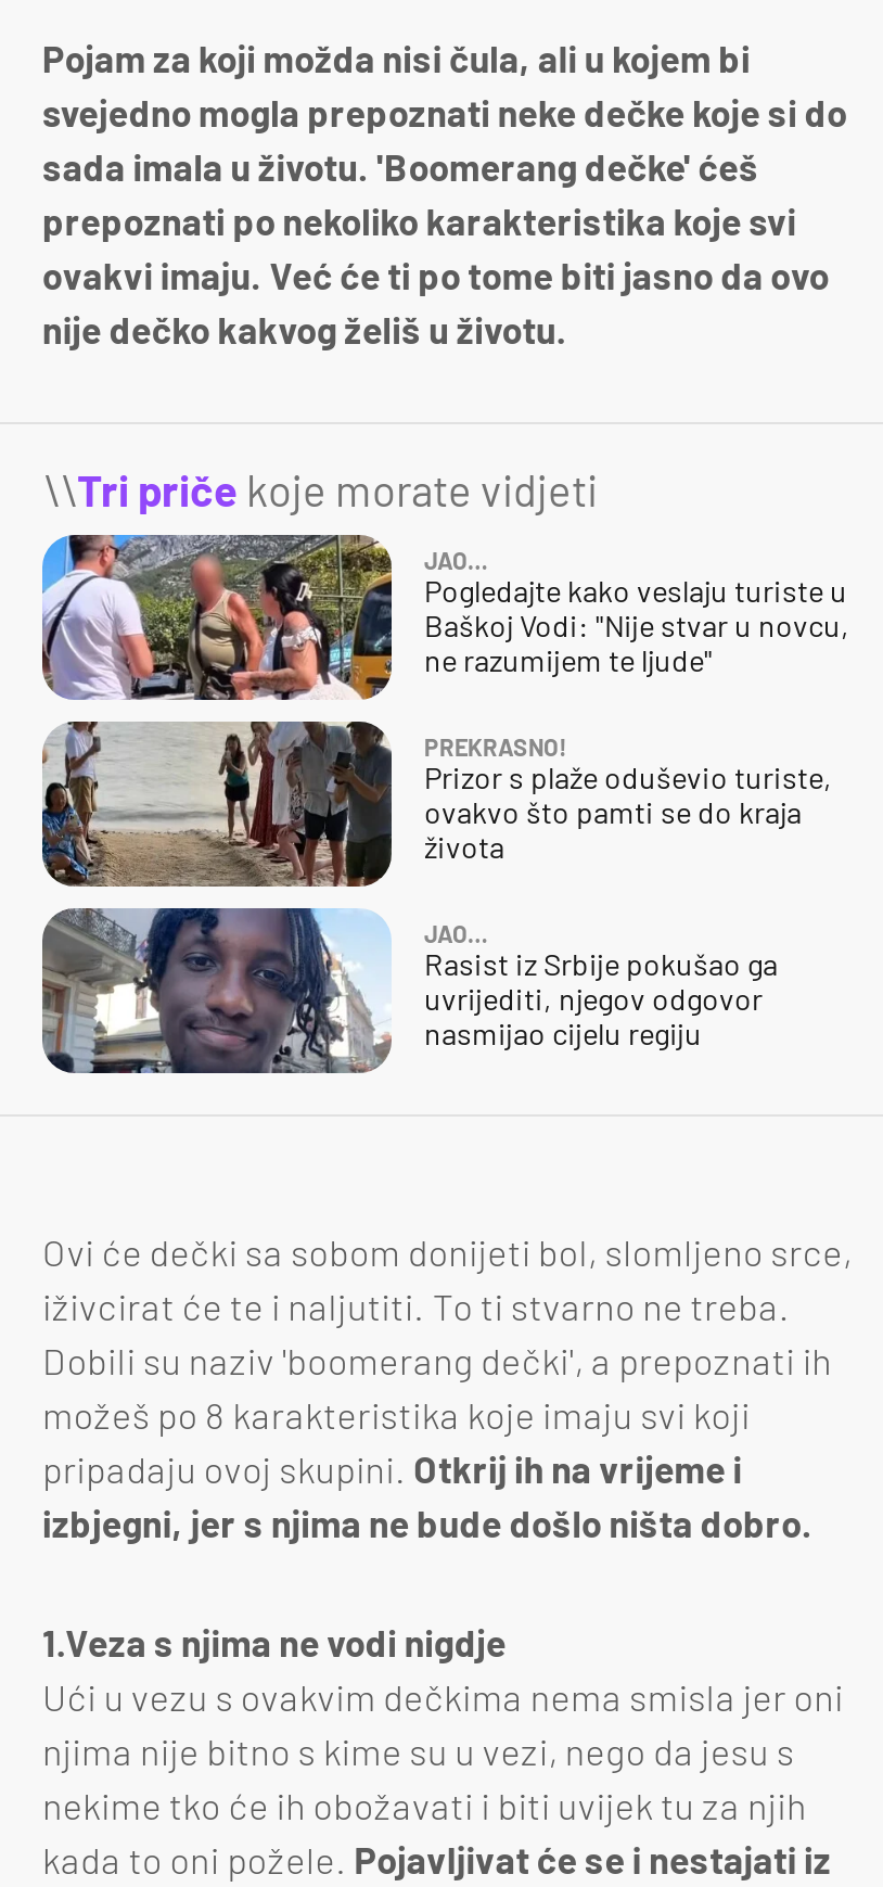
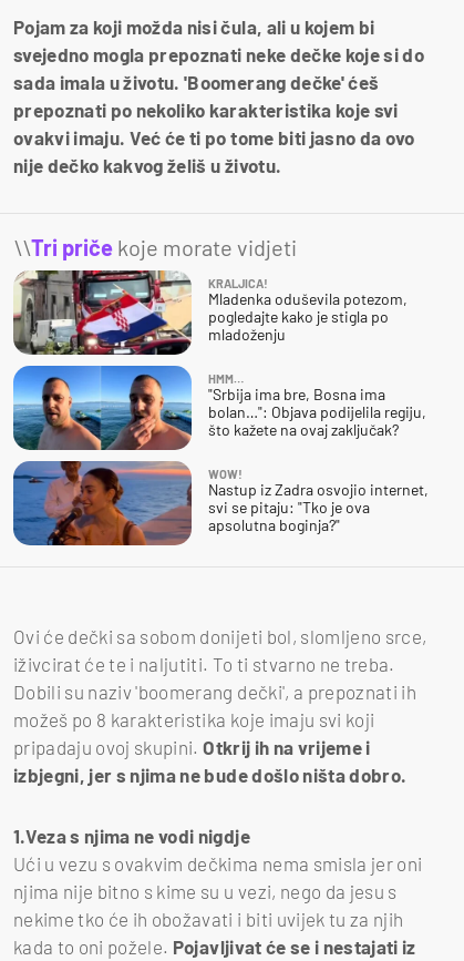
[40,533,849,702] [image] | JAO… | Pogledajte kako veslaju turiste u | Baškoj Vodi: "Nije stvar u novcu, | ne razumijem te ljude" -> [12,269,408,356] [image] | KRALJICA! | Mladenka oduševila potezom, | pogledajte kako je stigla po | mladoženju
[40,719,832,889] [image] | PREKRASNO! | Prizor s plaže oduševio turiste, | ovakvo što pamti se do kraja | života -> [12,365,426,451] [image] | HMM… | "Srbija ima bre, Bosna ima | bolan…": Objava podijelila regiju, | što kažete na ovaj zaključak?
[40,906,778,1075] [image] | JAO… | Rasist iz Srbije pokušao ga | uvrijediti, njegov odgovor | nasmijao cijelu regiju -> [12,460,429,546] [image] | WOW! | Nastup iz Zadra osvojio internet, | svi se pitaju: "Tko je ova | apsolutna boginja?"

